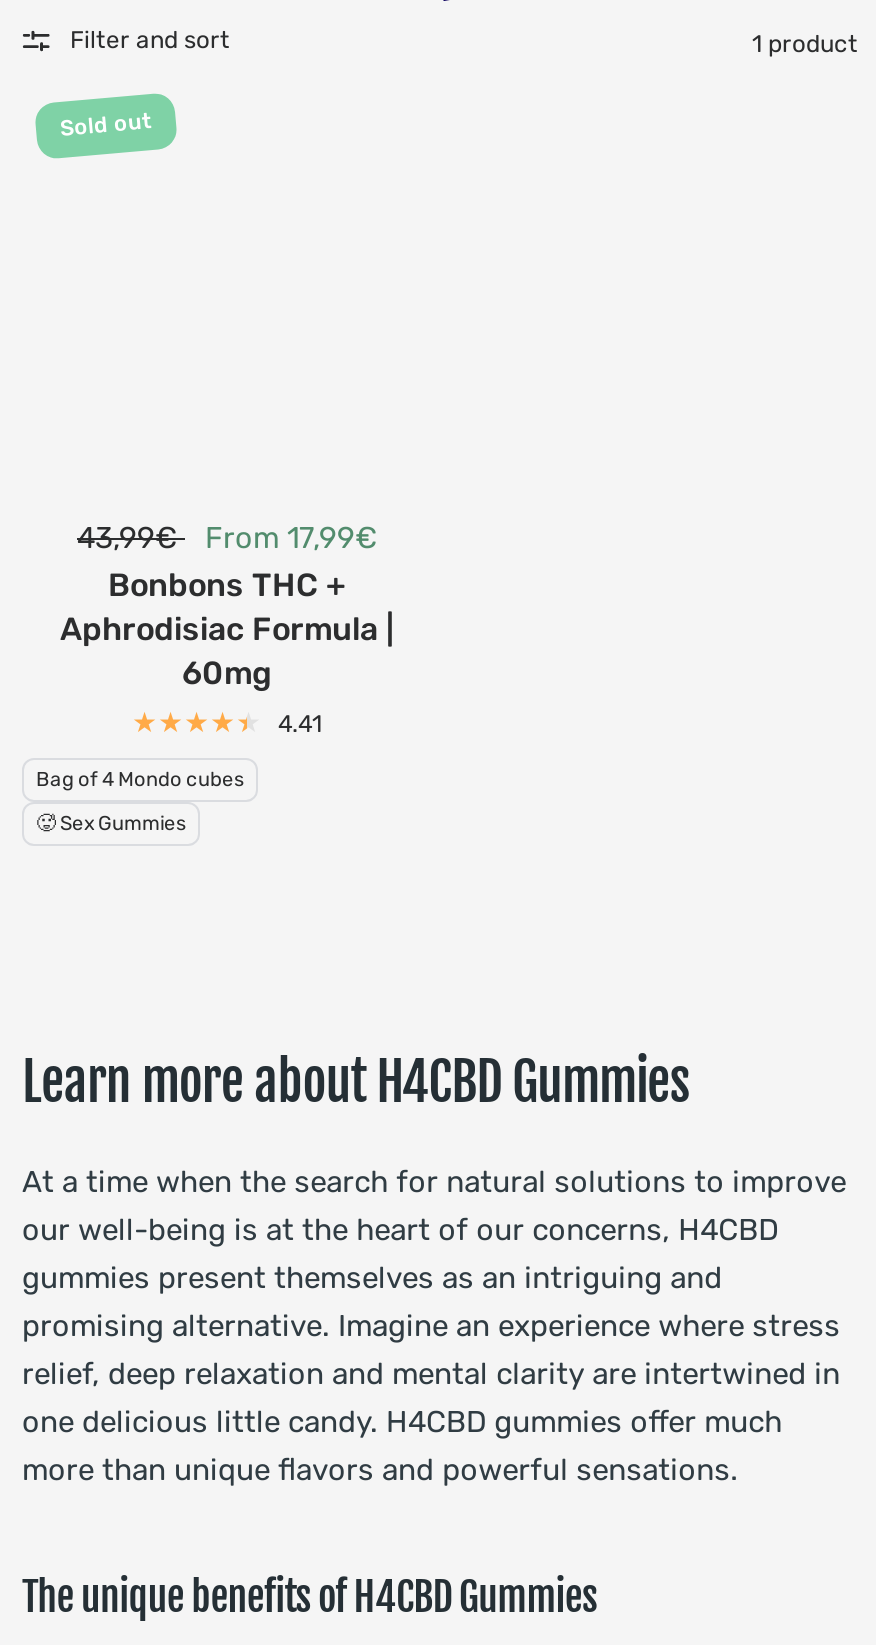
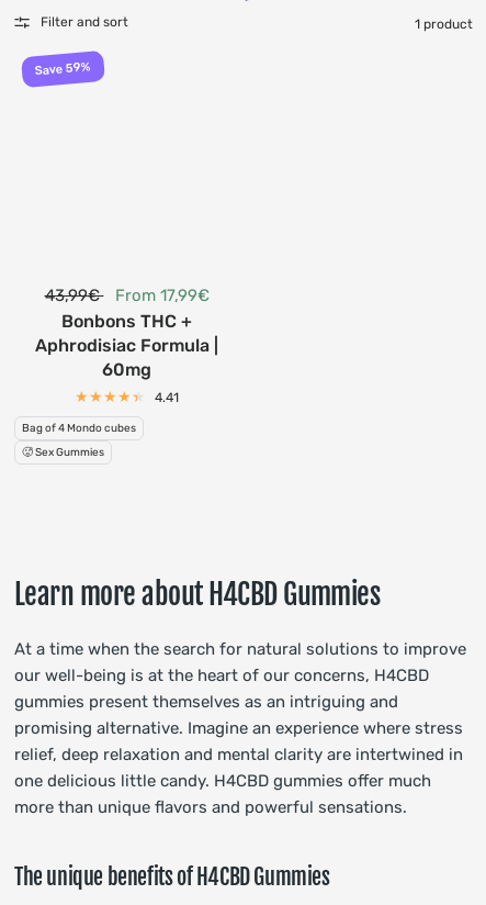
[59,109,153,143] Sold out -> [35,59,91,79] Save 59%

